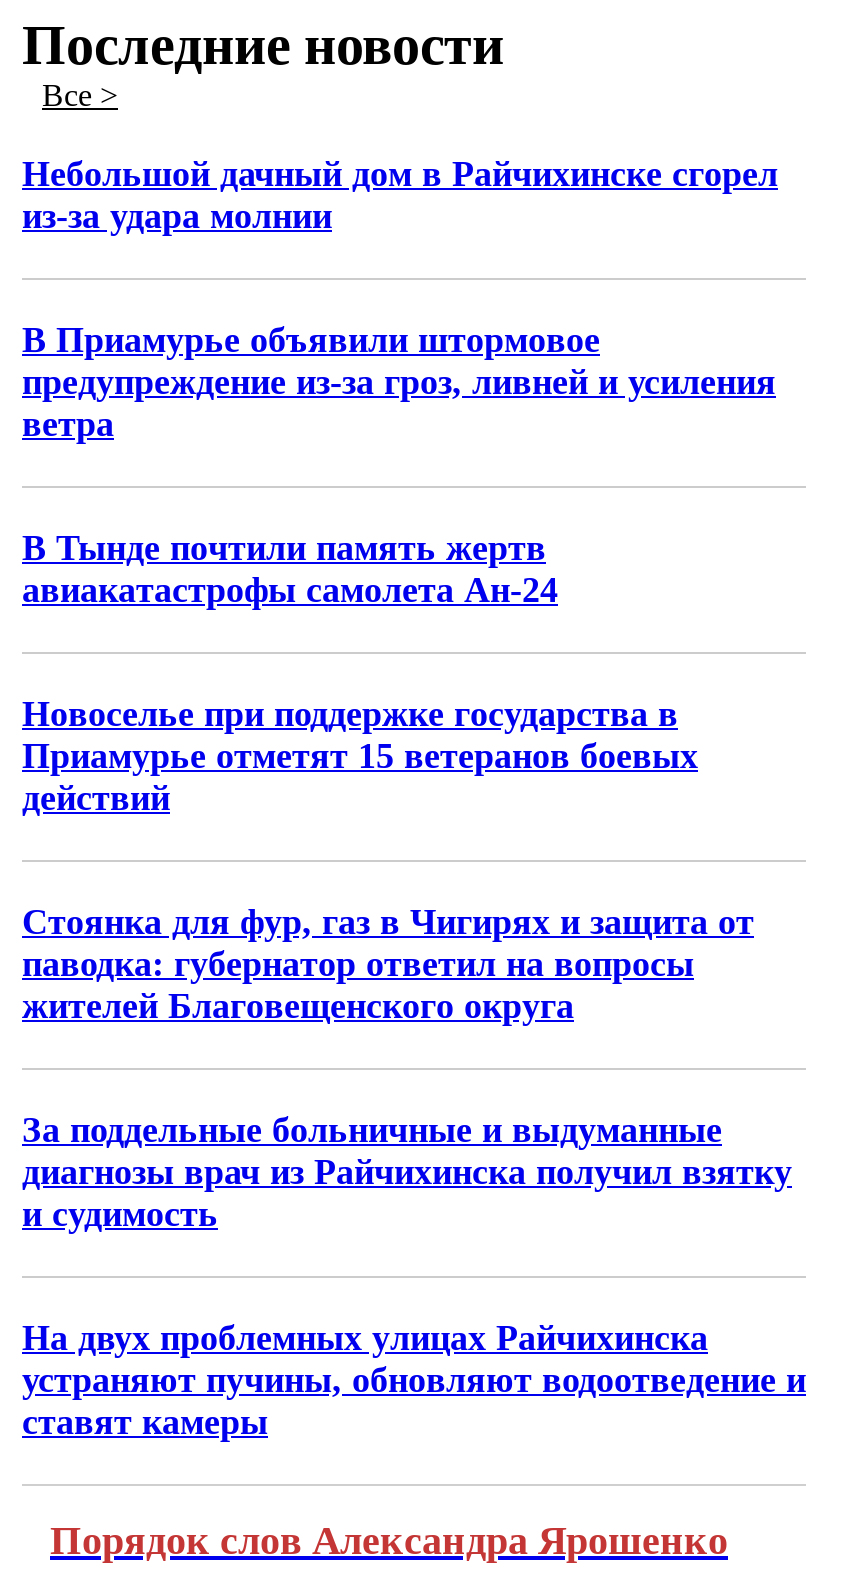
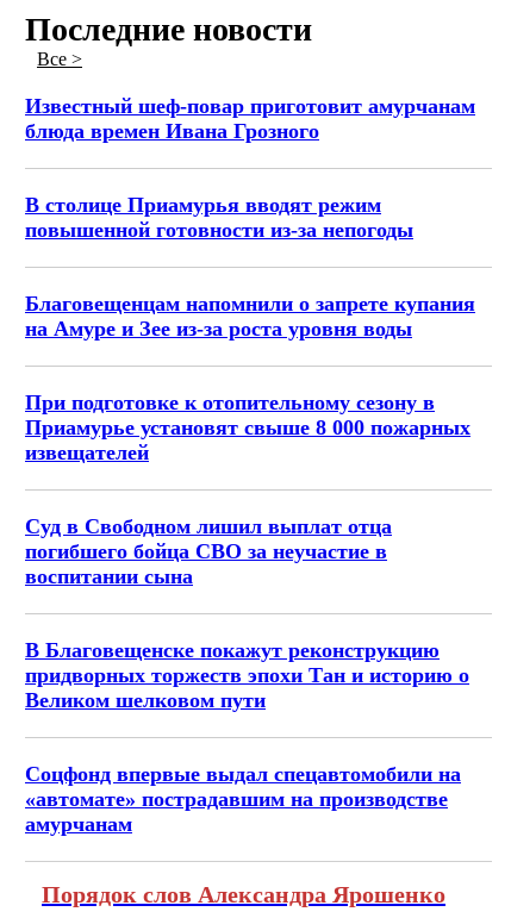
[22,155,778,237] Небольшой дачный дом в Райчихинске сгорел | из-за удара молнии -> [25,94,475,143] Известный шеф-повар приготовит амурчанам | блюда времен Ивана Грозного
[22,321,776,445] В Приамурье объявили штормовое | предупреждение из-за гроз, ливней и усиления | ветра -> [25,193,413,242] В столице Приамурья вводят режим | повышенной готовности из-за непогоды
[22,529,558,611] В Тынде почтили память жертв | авиакатастрофы самолета Ан-24 -> [25,292,475,341] Благовещенцам напомнили о запрете купания | на Амуре и Зее из-за роста уровня воды
[22,695,698,819] Новоселье при поддержке государства в | Приамурье отметят 15 ветеранов боевых | действий -> [25,391,471,465] При подготовке к отопительному сезону в | Приамурье установят свыше 8 000 пожарных | извещателей
[22,903,754,1027] Стоянка для фур, газ в Чигирях и защита от | паводка: губернатор ответил на вопросы | жителей Благовещенского округа -> [25,515,392,589] Суд в Свободном лишил выплат отца | погибшего бойца СВО за неучастие в | воспитании сына
[22,1111,792,1235] За поддельные больничные и выдуманные | диагнозы врач из Райчихинска получил взятку | и судимость -> [25,639,469,712] В Благовещенске покажут реконструкцию | придворных торжеств эпохи Тан и историю о | Великом шелковом пути
[22,1319,806,1443] На двух проблемных улицах Райчихинска | устраняют пучины, обновляют водоотведение и | ставят камеры -> [25,762,461,836] Соцфонд впервые выдал спецавтомобили на | «автомате» пострадавшим на производстве | амурчанам

